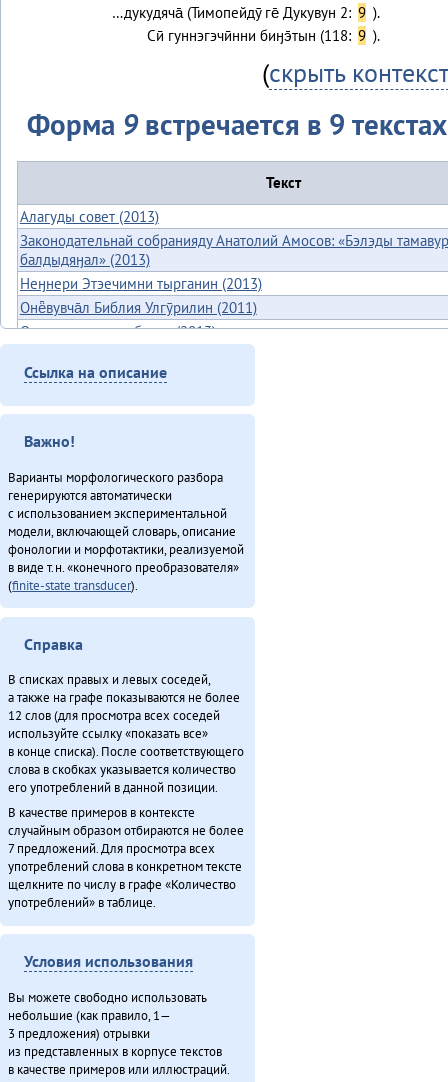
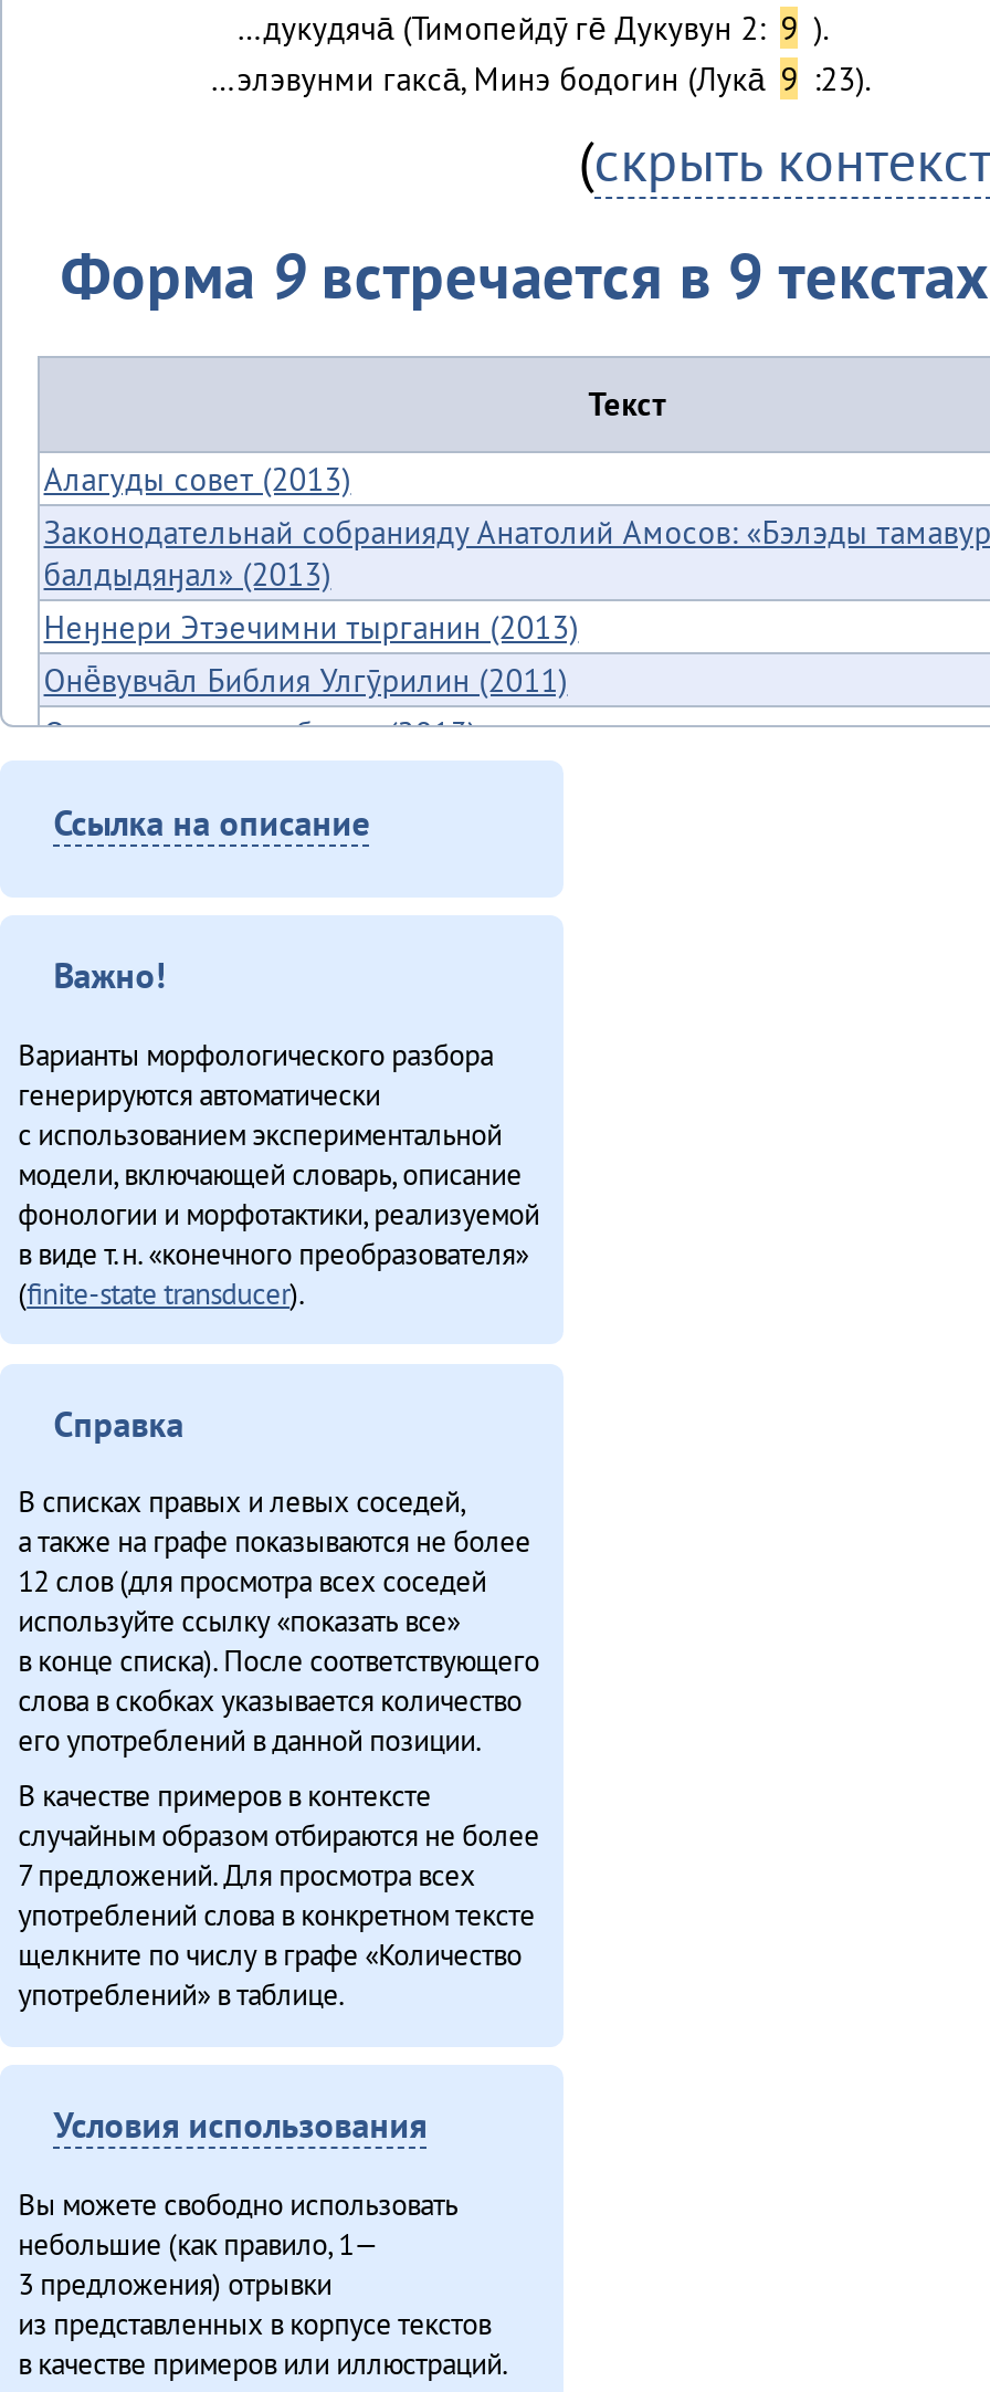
[147,26,380,45] Сӣ гуннэгэчӣнни биӈэ̄тын (118: 9 ). -> [210,57,871,99] …элэвунми гакса̄, Минэ бодогин (Лука̄ 9 :23).

